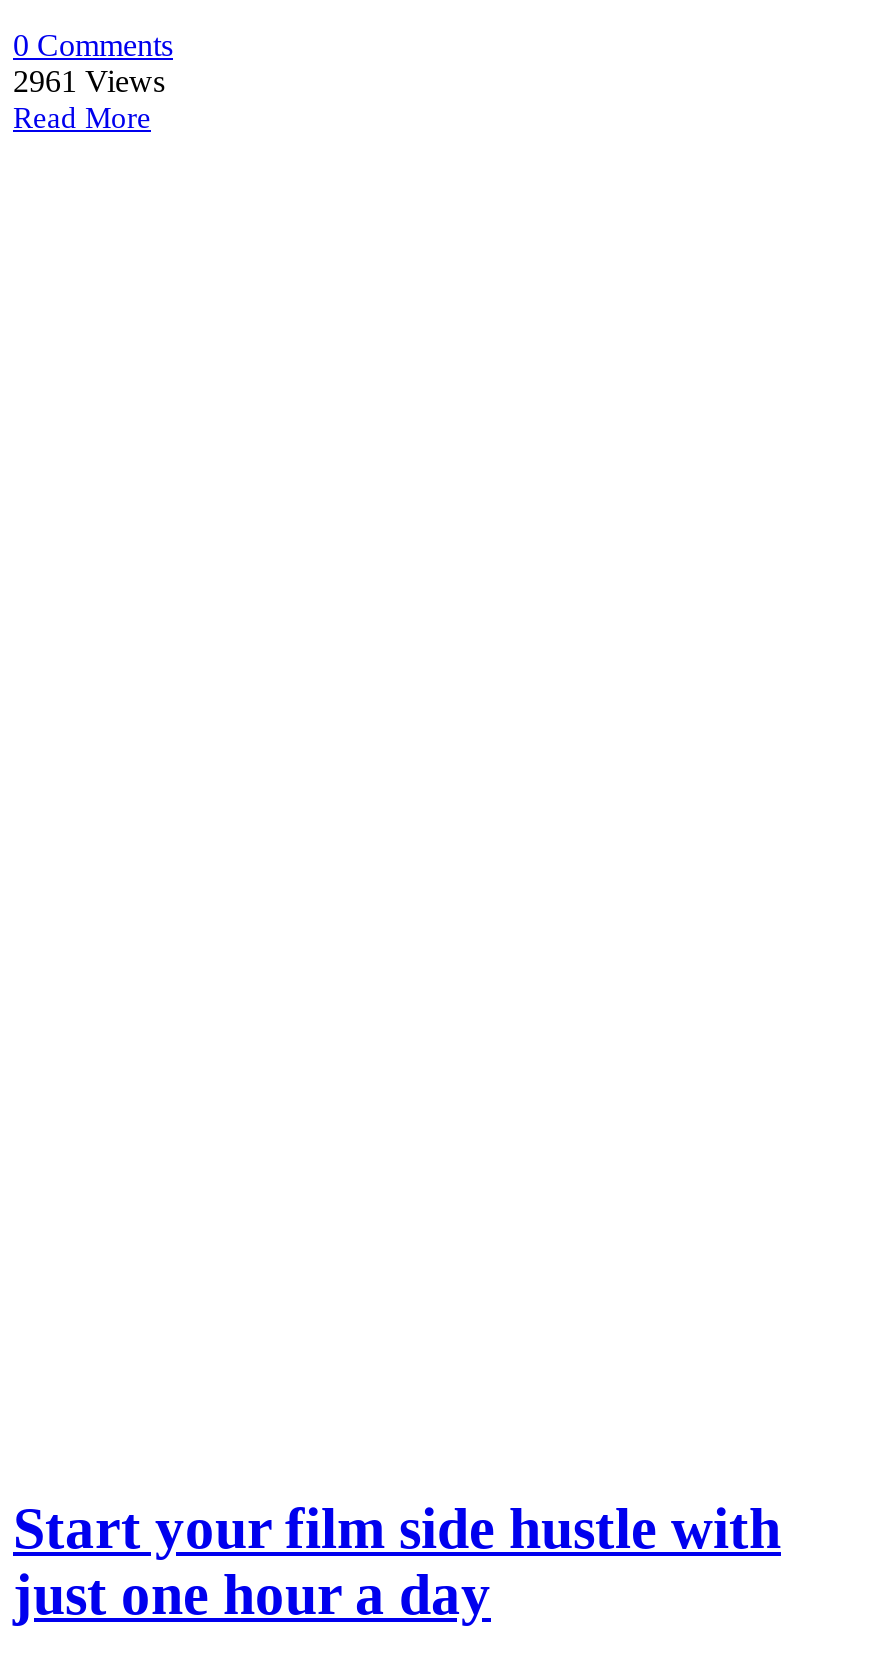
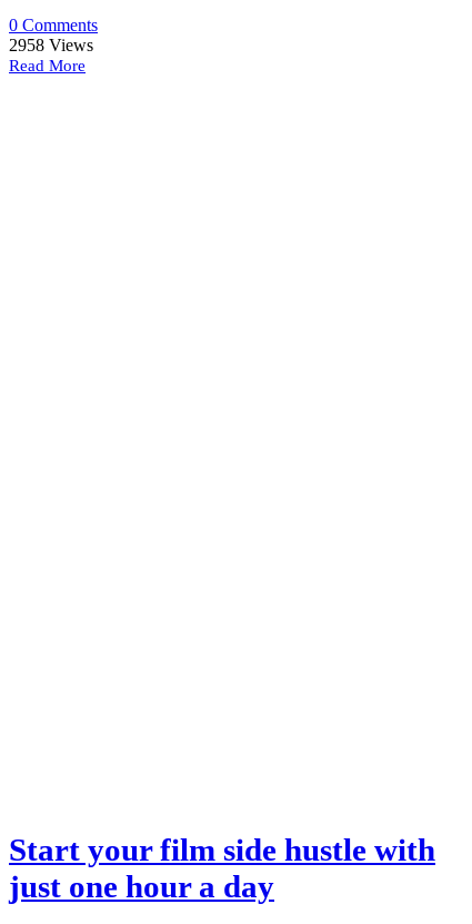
[13,64,165,98] 2961 Views -> [9,36,93,54] 2958 Views

